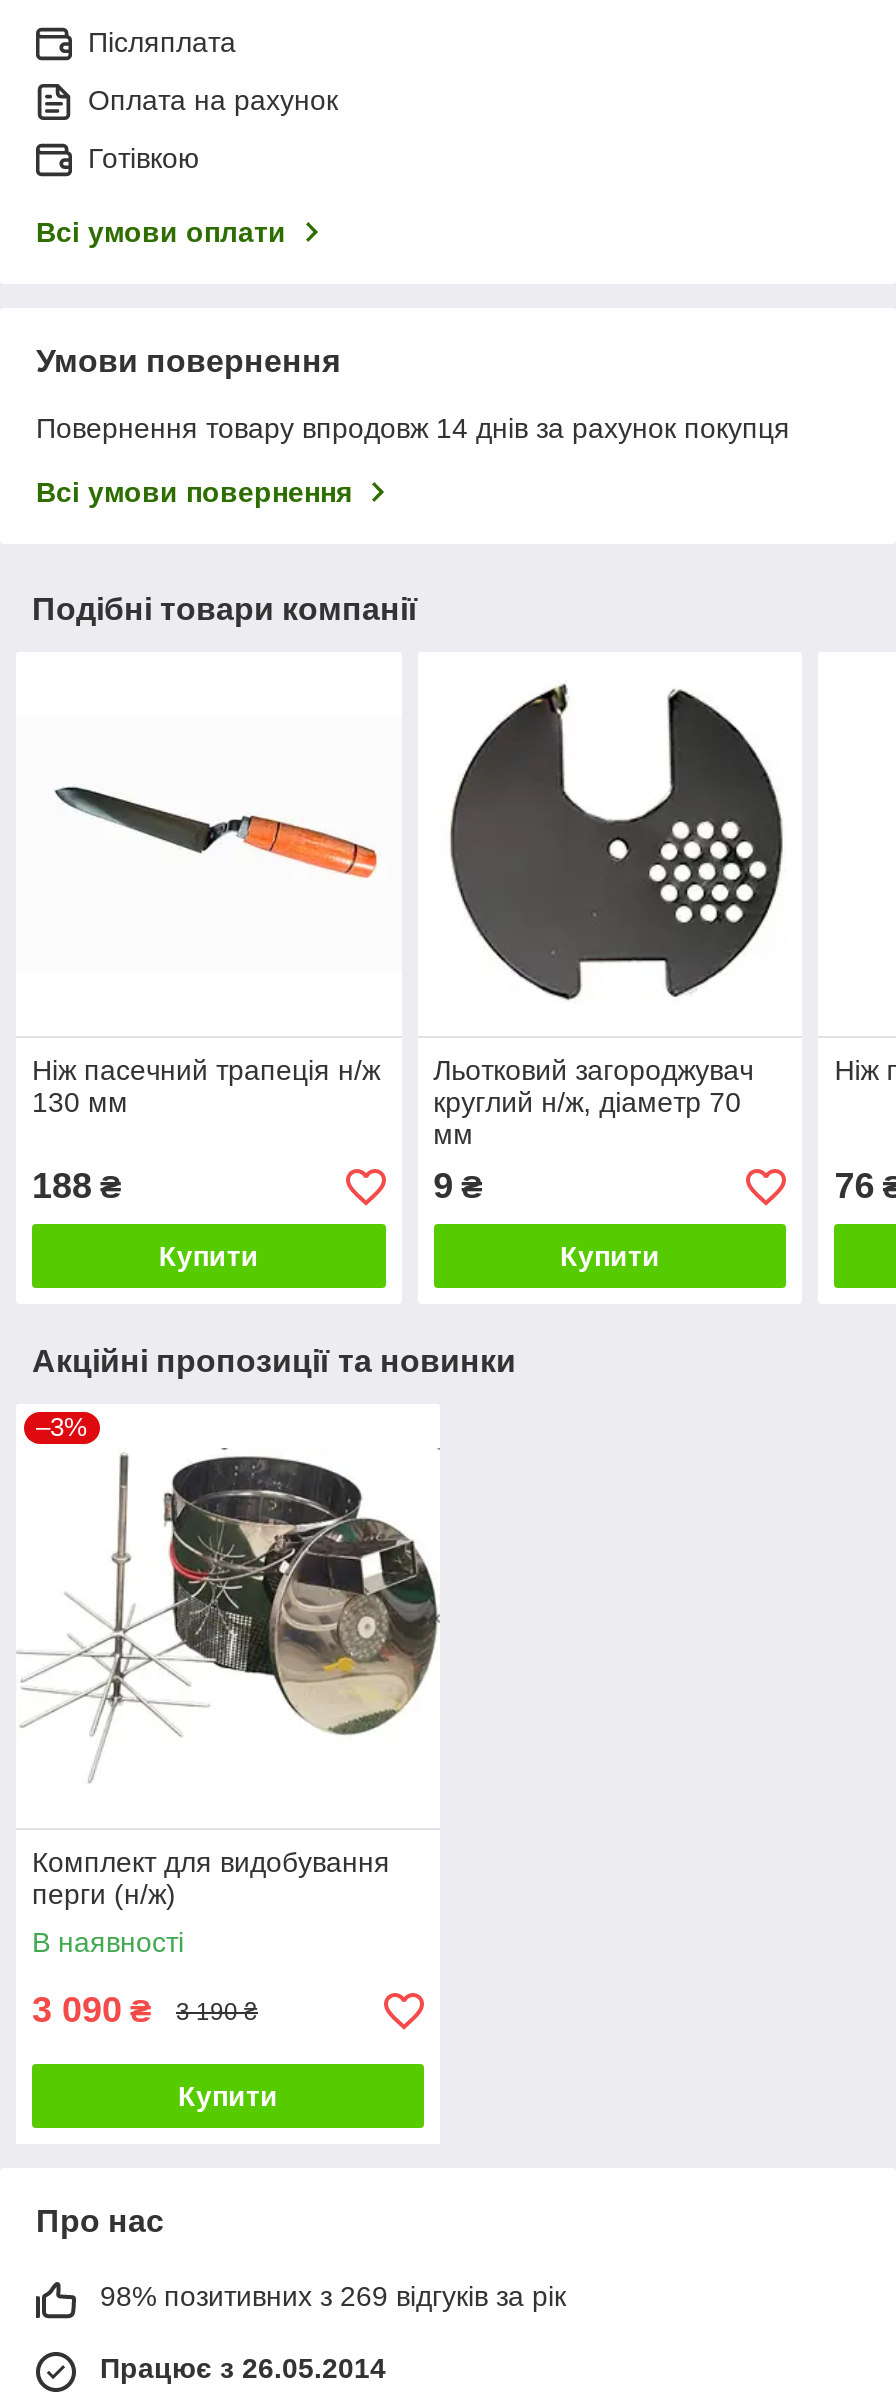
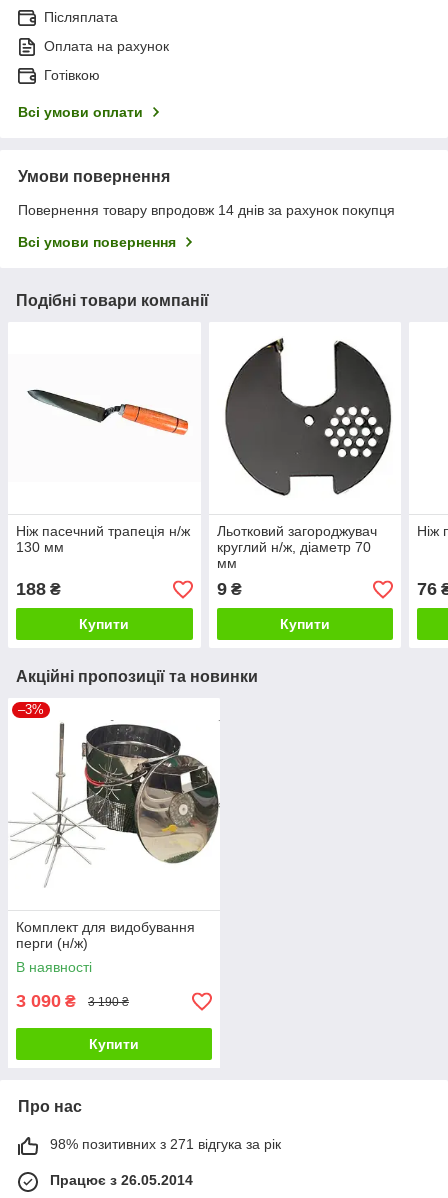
[100,2281,566,2313] 98% позитивних з 269 відгуків за рік -> [50,1136,281,1152] 98% позитивних з 271 відгука за рік

